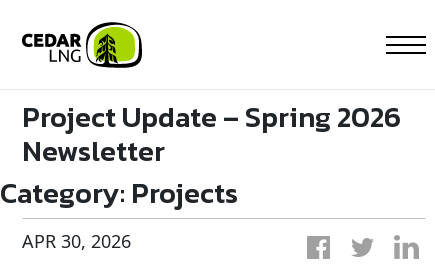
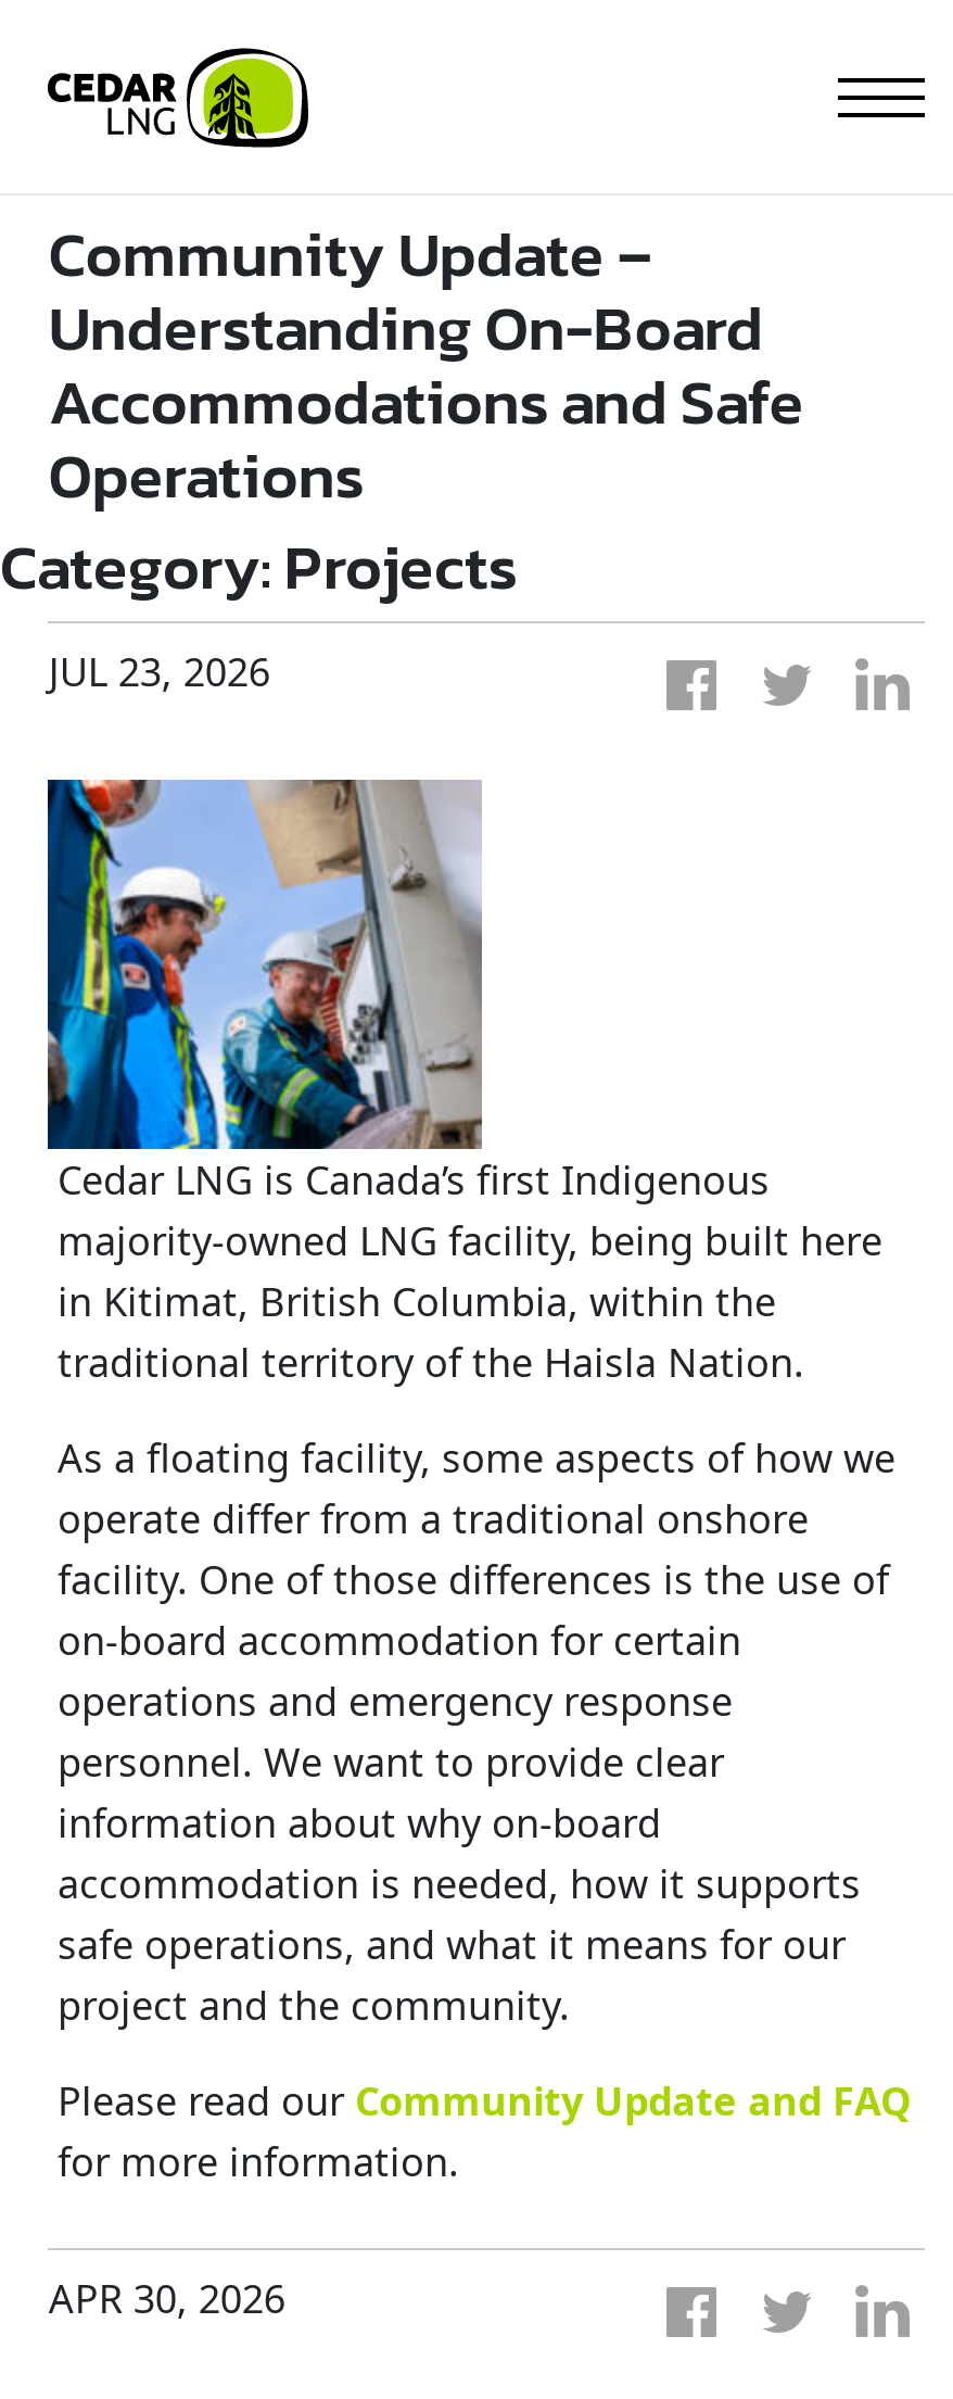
[22,95,401,172] Project Update – Spring 2026 | Newsletter -> [49,206,804,521] Community Update – | Understanding On-Board | Accommodations and Safe | Operations
none -> [46,778,910,2187] [image] | Cedar LNG is Canada’s first Indigenous | majority-owned LNG facility, being built here | in Kitimat, British Columbia, within the | traditional territory of the Haisla Nation. | As a floating facility, some aspects of how we | operate differ from a traditional onshore | facility. One of those differences is the use of | on-board accommodation for certain | operations and emergency response | personnel. We want to provide clear | information about why on-board | accommodation is needed, how it supports | safe operations, and what it means for our | project and the community. | Please read our Community Update and FAQ | for more information.
none -> [49,645,270,697] JUL 23, 2026

